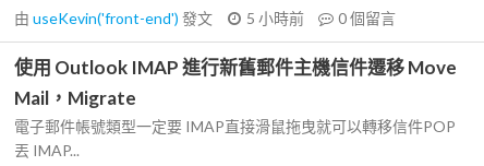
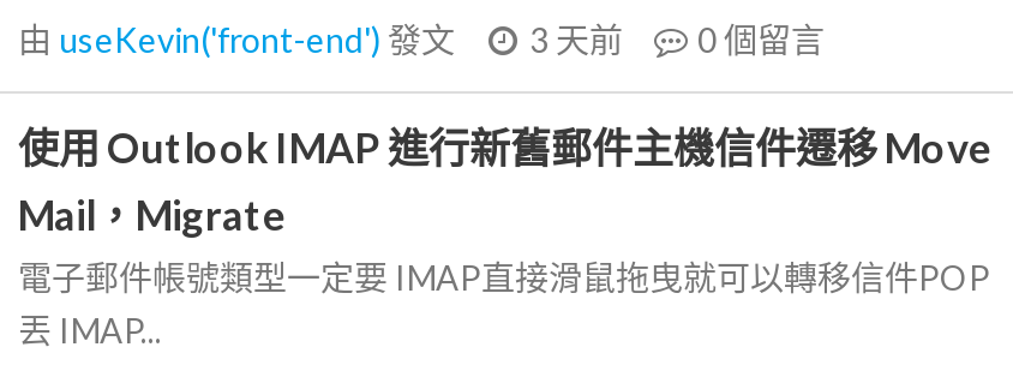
[14,9,396,27] 由useKevin('front-end')發文 5 小時前 0個留言 -> [18,19,825,60] 由useKevin('front-end')發文 3 天前 0個留言

